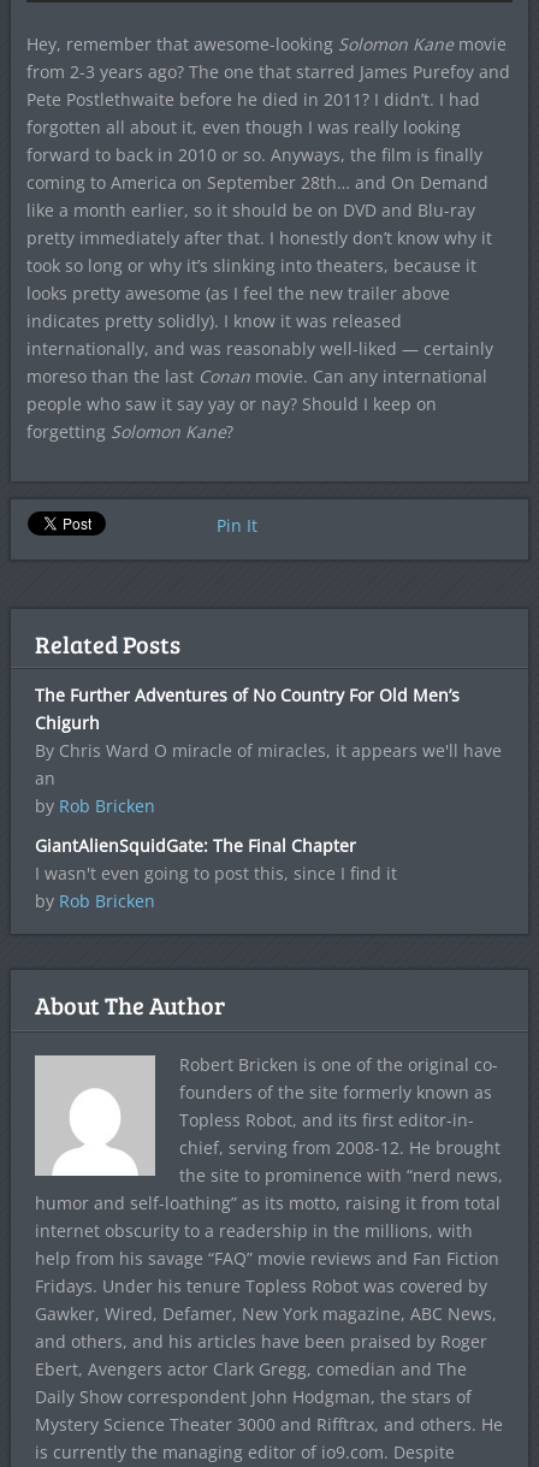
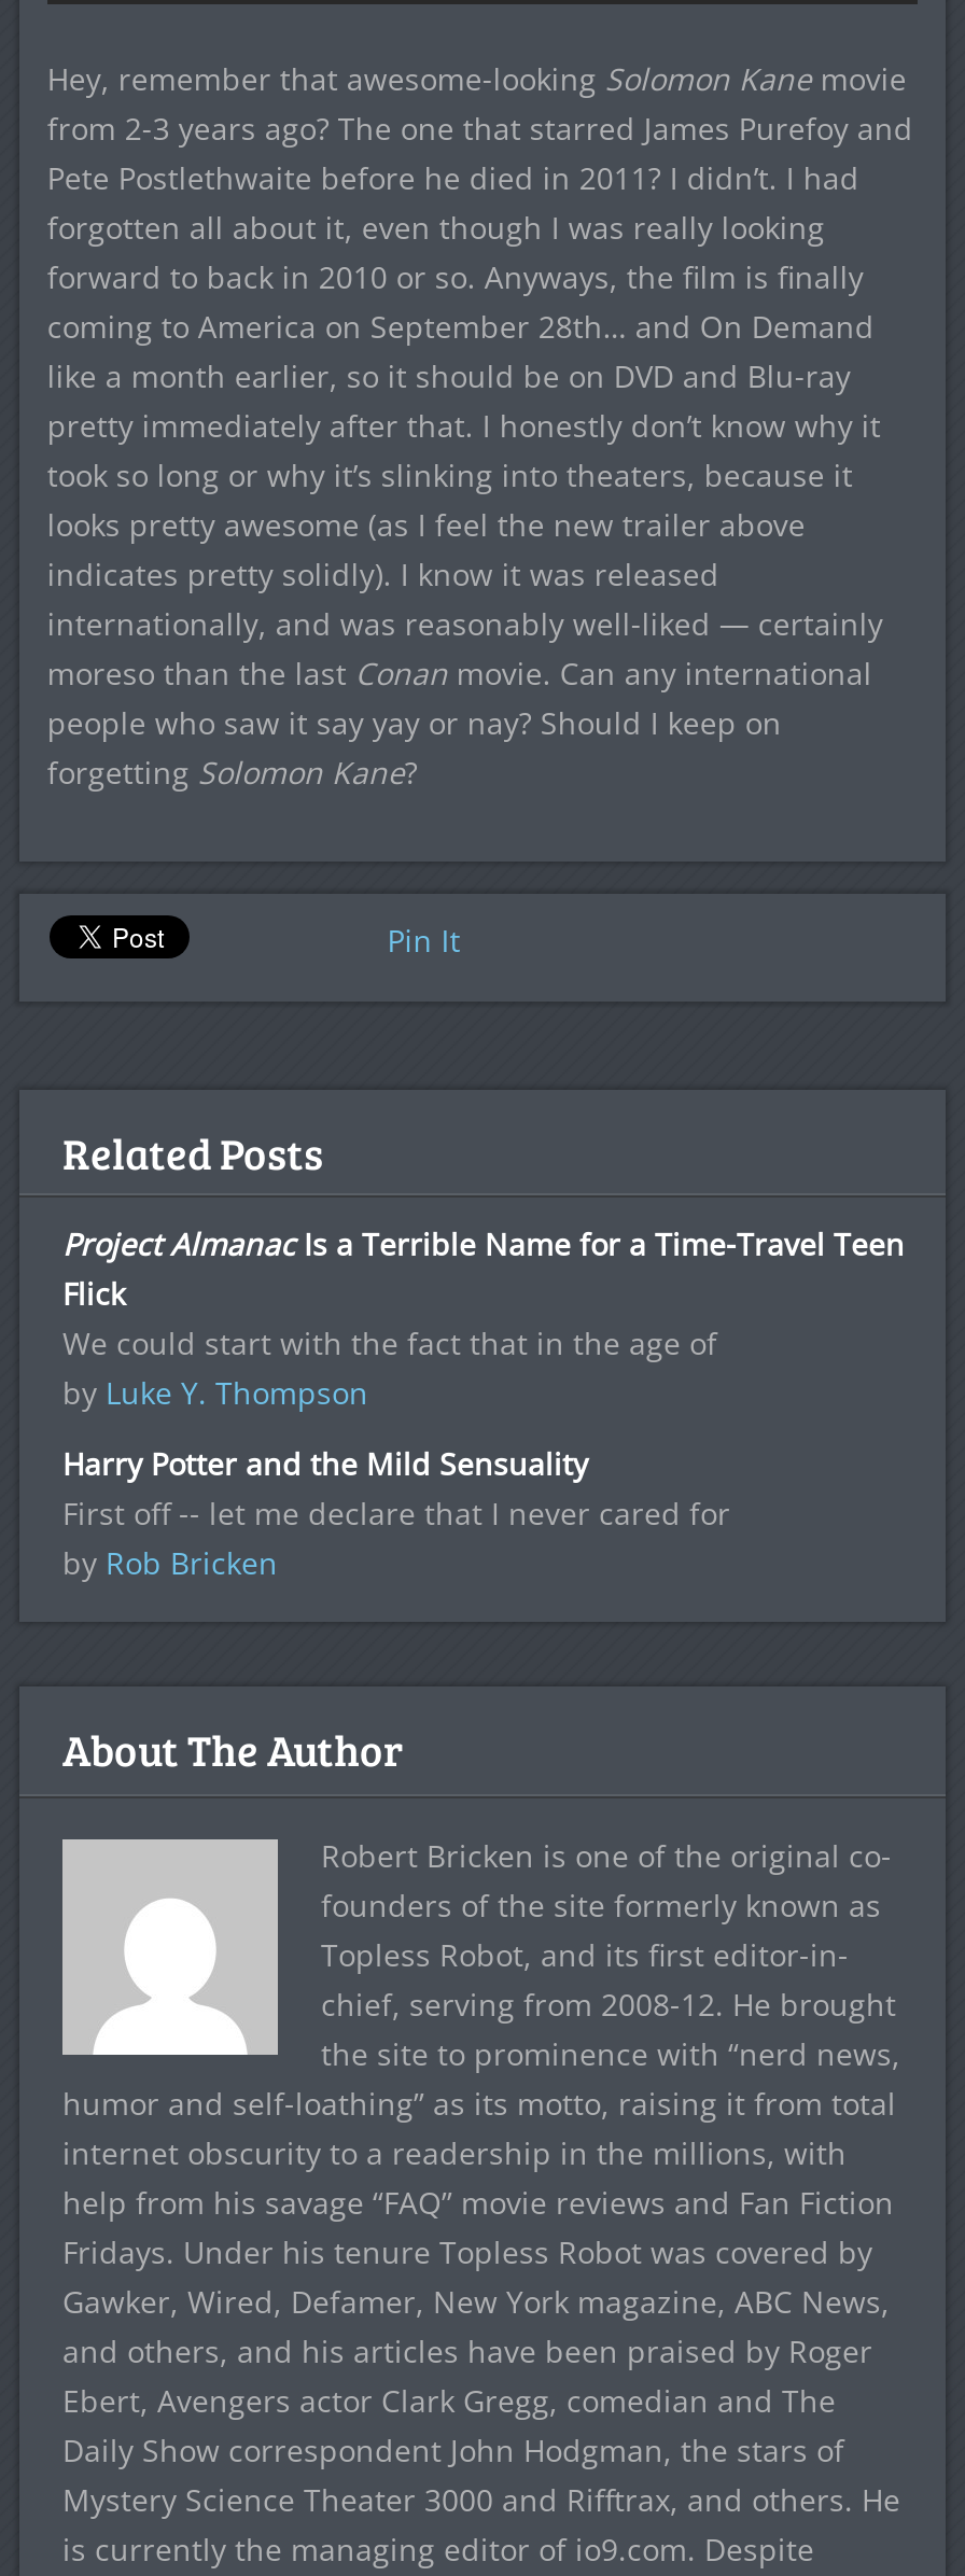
[35,684,502,818] The Further Adventures of No Country For Old Men’s | Chigurh | By Chris Ward O miracle of miracles, it appears we'll have | an | by Rob Bricken -> [62,1224,905,1414] Project Almanac Is a Terrible Name for a Time-Travel Teen | Flick | We could start with the fact that in the age of | by Luke Y. Thompson
[35,834,397,885] GiantAlienSquidGate: The Final Chapter | I wasn't even going to post this, since I find it -> [62,1444,730,1534] Harry Potter and the Mild Sensuality | First off -- let me declare that I never cared for

